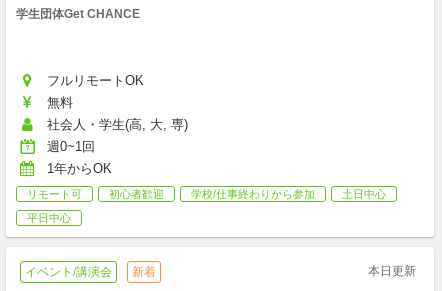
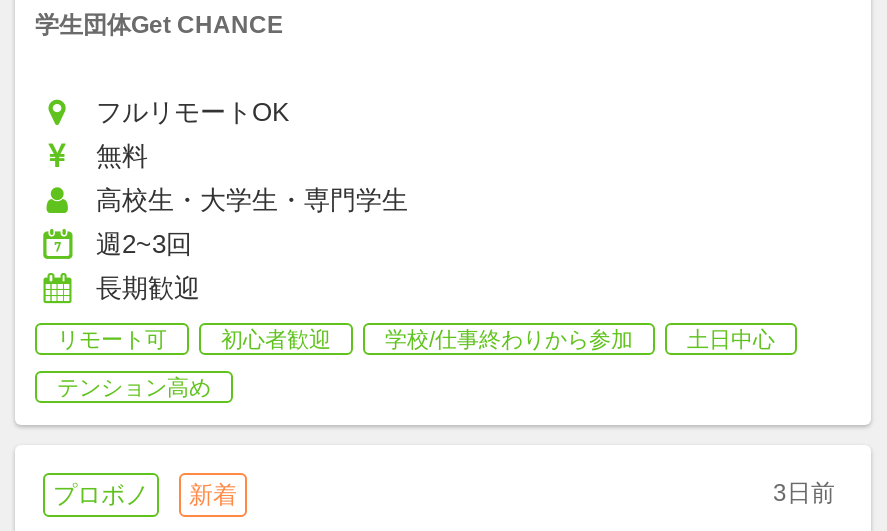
[46,117,187,132] 社会人・学生(高, 大, 専) -> [96,185,408,215] 高校生・大学生・専門学生
[46,139,94,154] 週0~1回 -> [96,229,192,259] 週2~3回
[46,161,111,176] 1年からOK -> [96,273,200,303] 長期歓迎
[27,212,71,224] 平日中心 -> [57,375,211,399] テンション高め
[25,265,112,279] イベント/講演会 -> [53,481,149,509] プロボノ
[368,264,416,278] 本日更新 -> [773,479,835,507] 3日前

